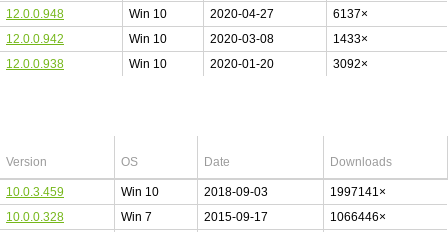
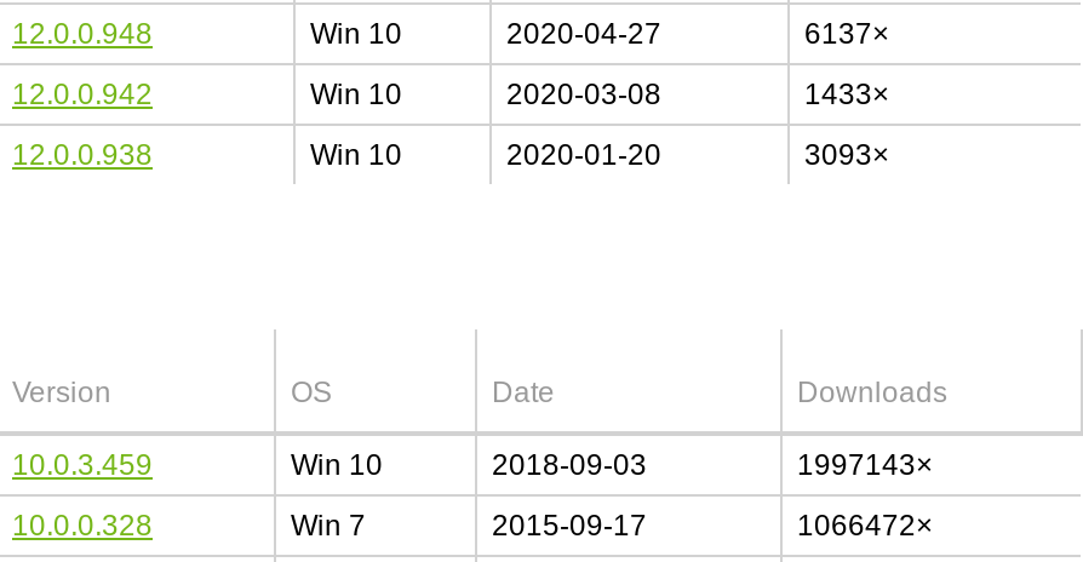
[333,57,368,71] 3092× -> [804,138,889,172] 3093×
[330,185,386,199] 1997141× -> [797,448,933,482] 1997143×
[330,210,386,224] 1066446× -> [797,509,933,543] 1066472×

